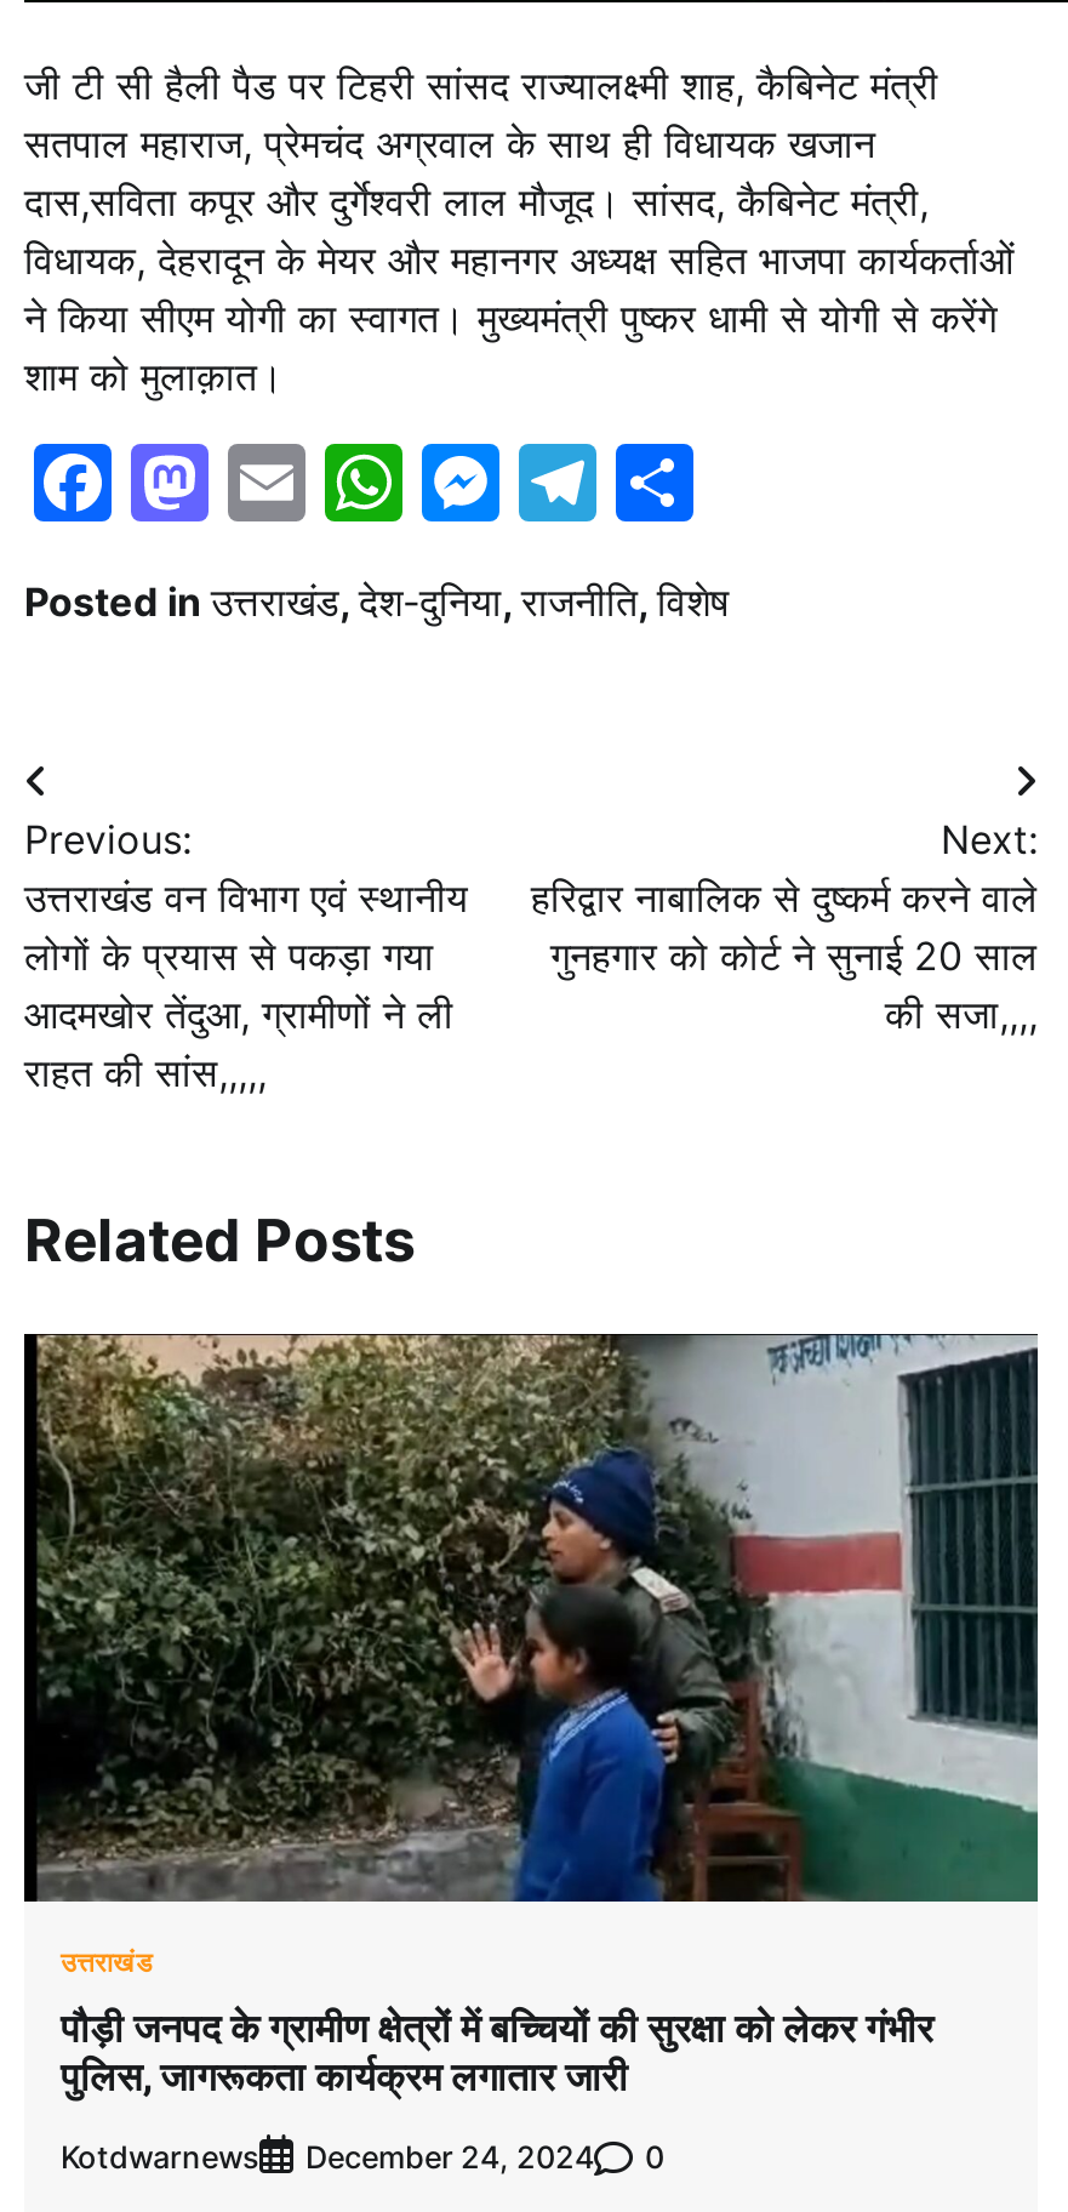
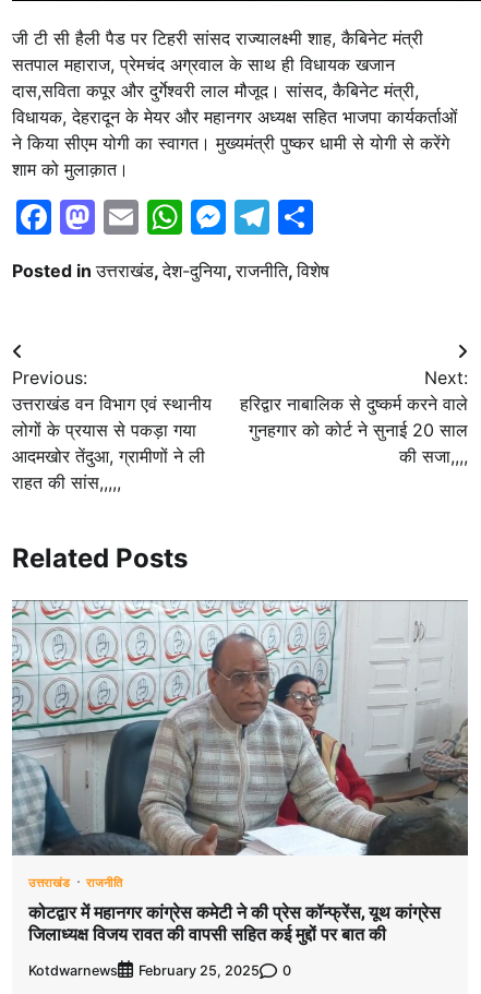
[22,1334,1040,1904] [image] -> [11,599,469,855] [image]
[61,2006,933,2100] पौड़ी जनपद के ग्रामीण क्षेत्रों में बच्चियों की सुरक्षा को लेकर गंभीर | पुलिस, जागरूकता कार्यक्रम लगातार जारी -> [28,875,441,945] राजनीति | कोटद्वार में महानगर कांग्रेस कमेटी ने की प्रेस कॉन्फ्रेंस, यूथ कांग्रेस | जिलाध्यक्ष विजय रावत की वापसी सहित कई मुद्दों पर बात की
[61,2139,664,2176] Kotdwarnews December 24, 2024 0 -> [28,962,291,979] Kotdwarnews February 25, 2025 0

